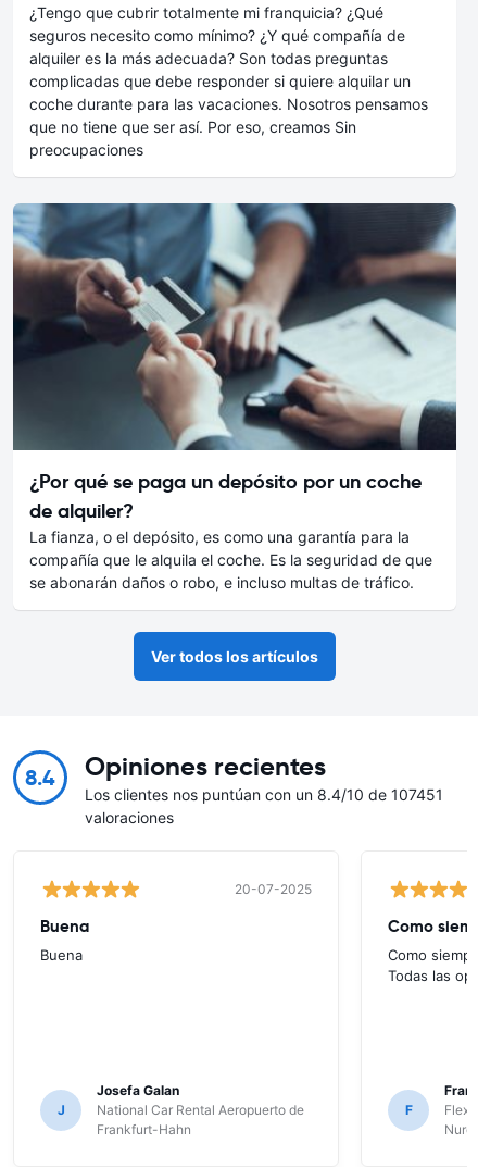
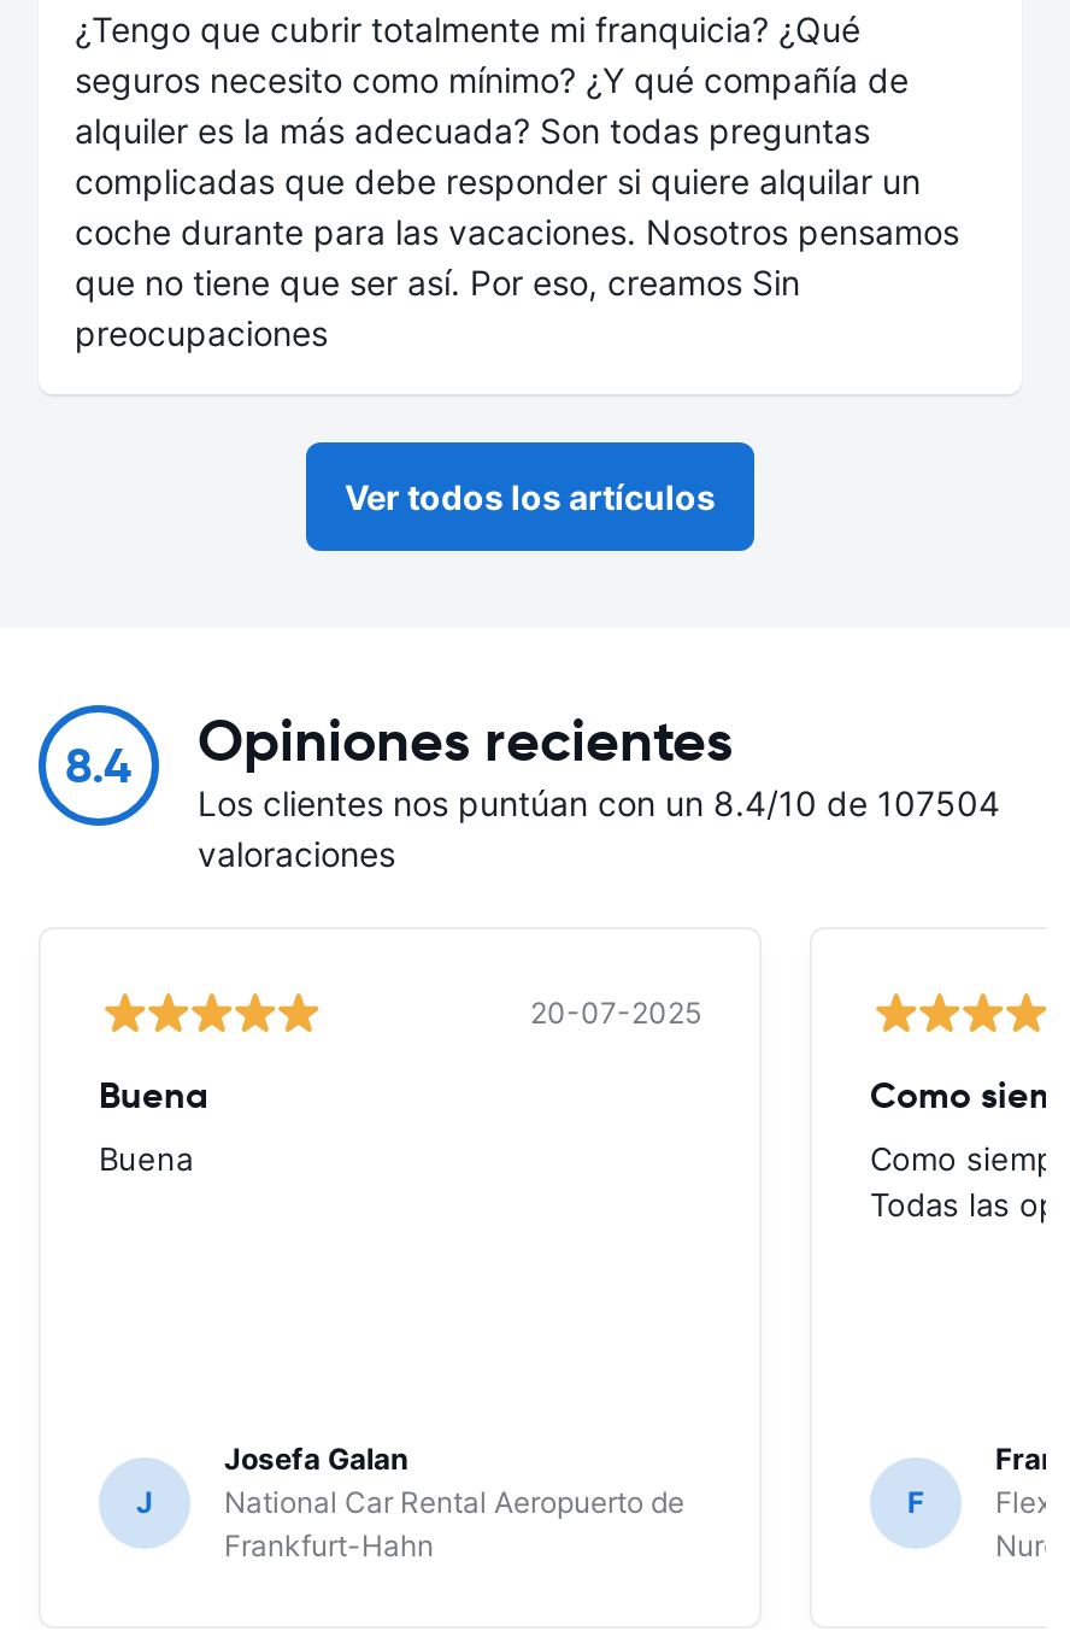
[12,202,457,592] [image] | ¿Por qué se paga un depósito por un coche | de alquiler? | La fianza, o el depósito, es como una garantía para la | compañía que le alquila el coche. Es la seguridad de que | se abonarán daños o robo, e incluso multas de tráfico. -> none
[85,785,443,804] Los clientes nos puntúan con un 8.4/10 de 107451 -> [198,782,1000,823] Los clientes nos puntúan con un 8.4/10 de 107504

